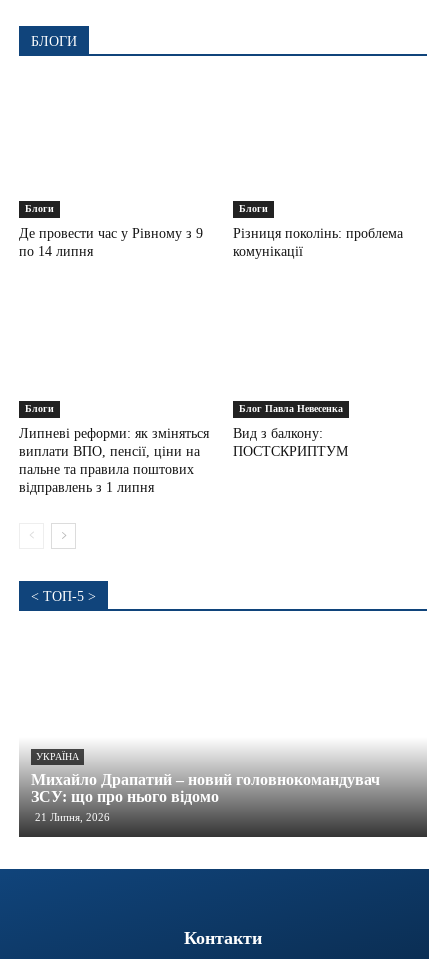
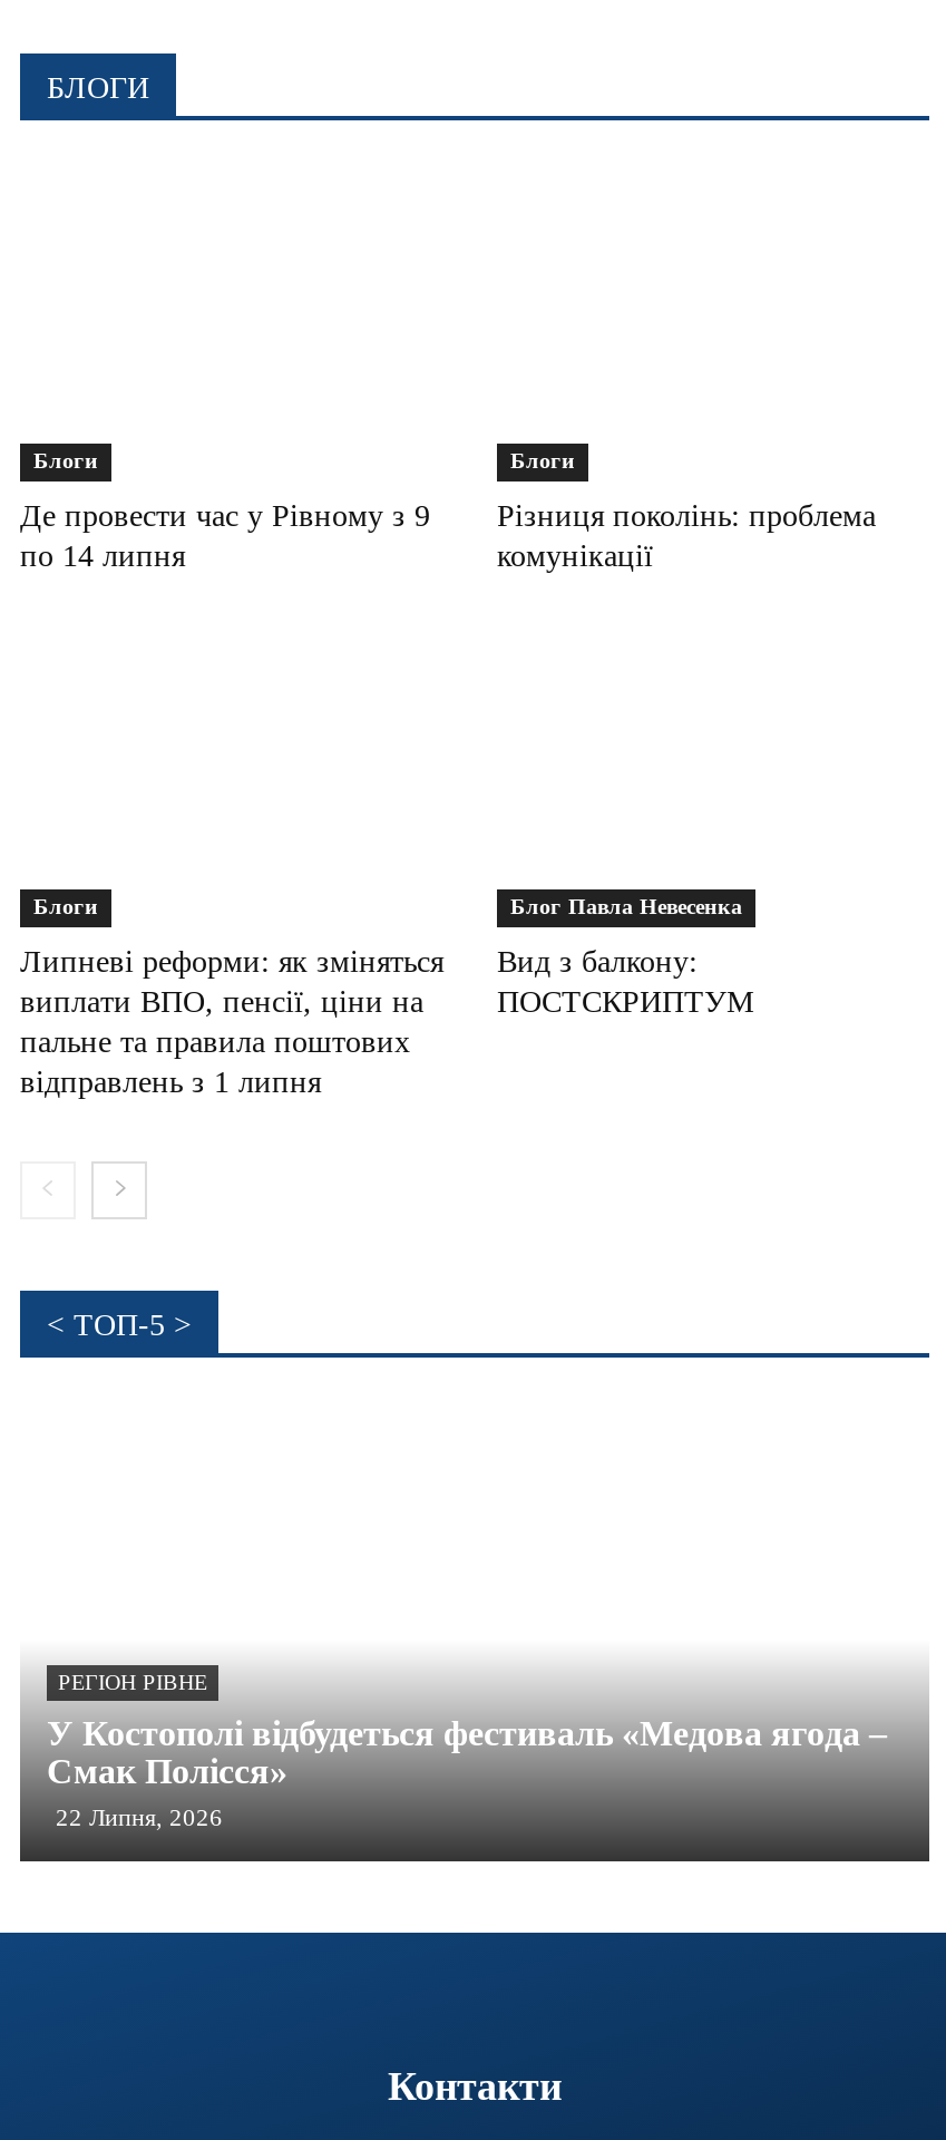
[36,751,79,762] УКРАЇНА -> [58,1669,207,1693] РЕГІОН РІВНЕ
[31,771,380,823] Михайло Драпатий – новий головнокомандувач | ЗСУ: що про нього відомо | 21 Липня, 2026 -> [47,1713,887,1829] У Костополі відбудеться фестиваль «Медова ягода – | Смак Полісся» | 22 Липня, 2026

